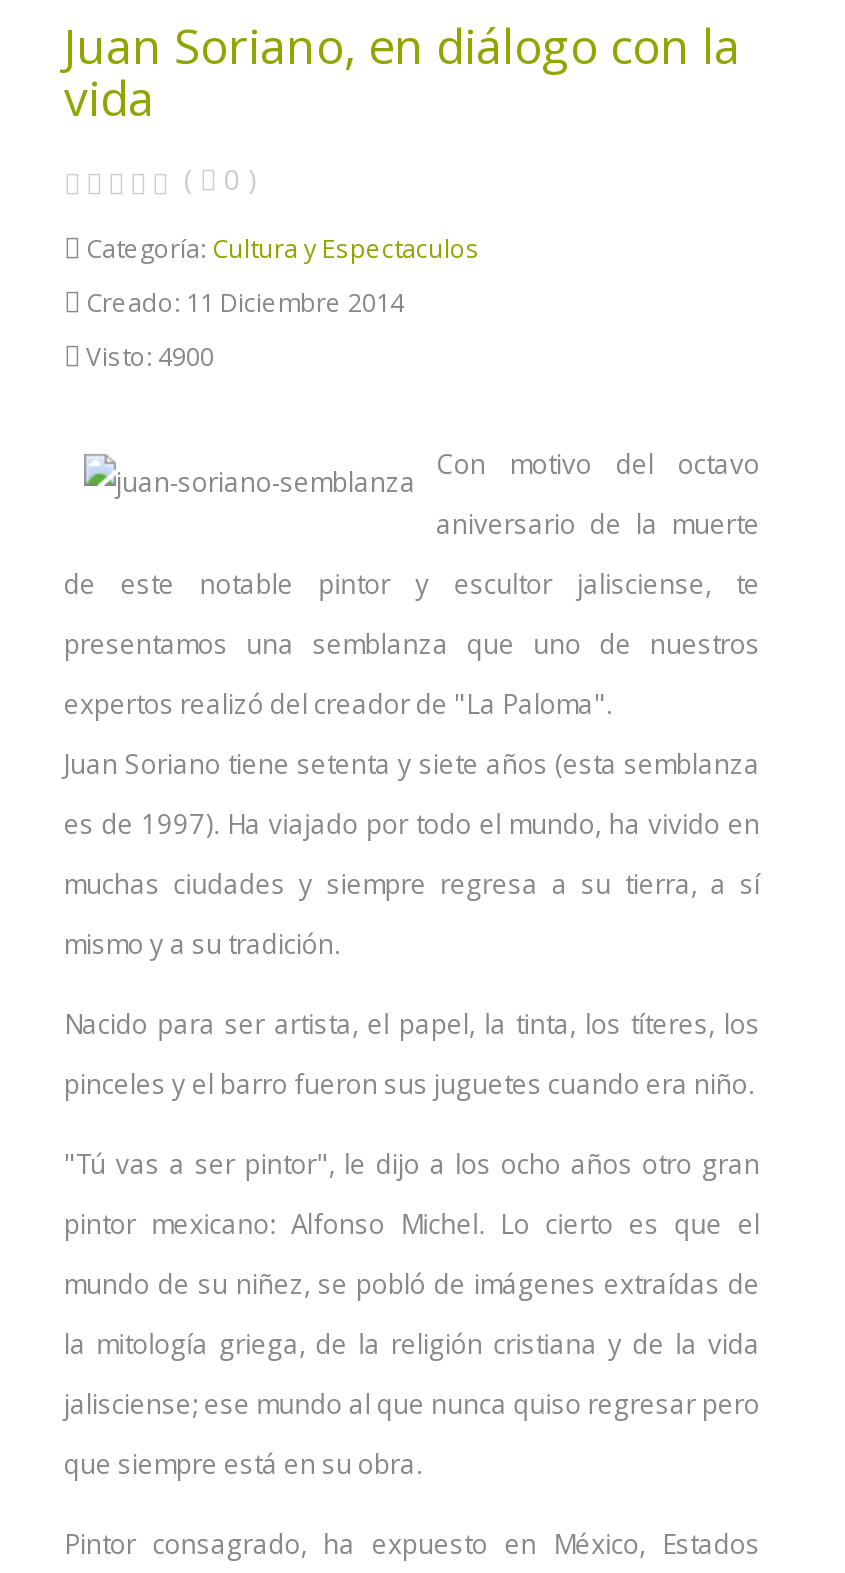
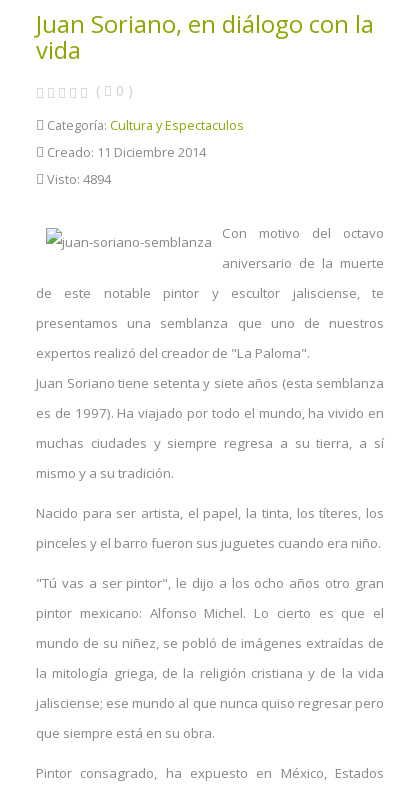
[80,340,214,374] Visto: 4900 -> [44,171,111,188] Visto: 4894

